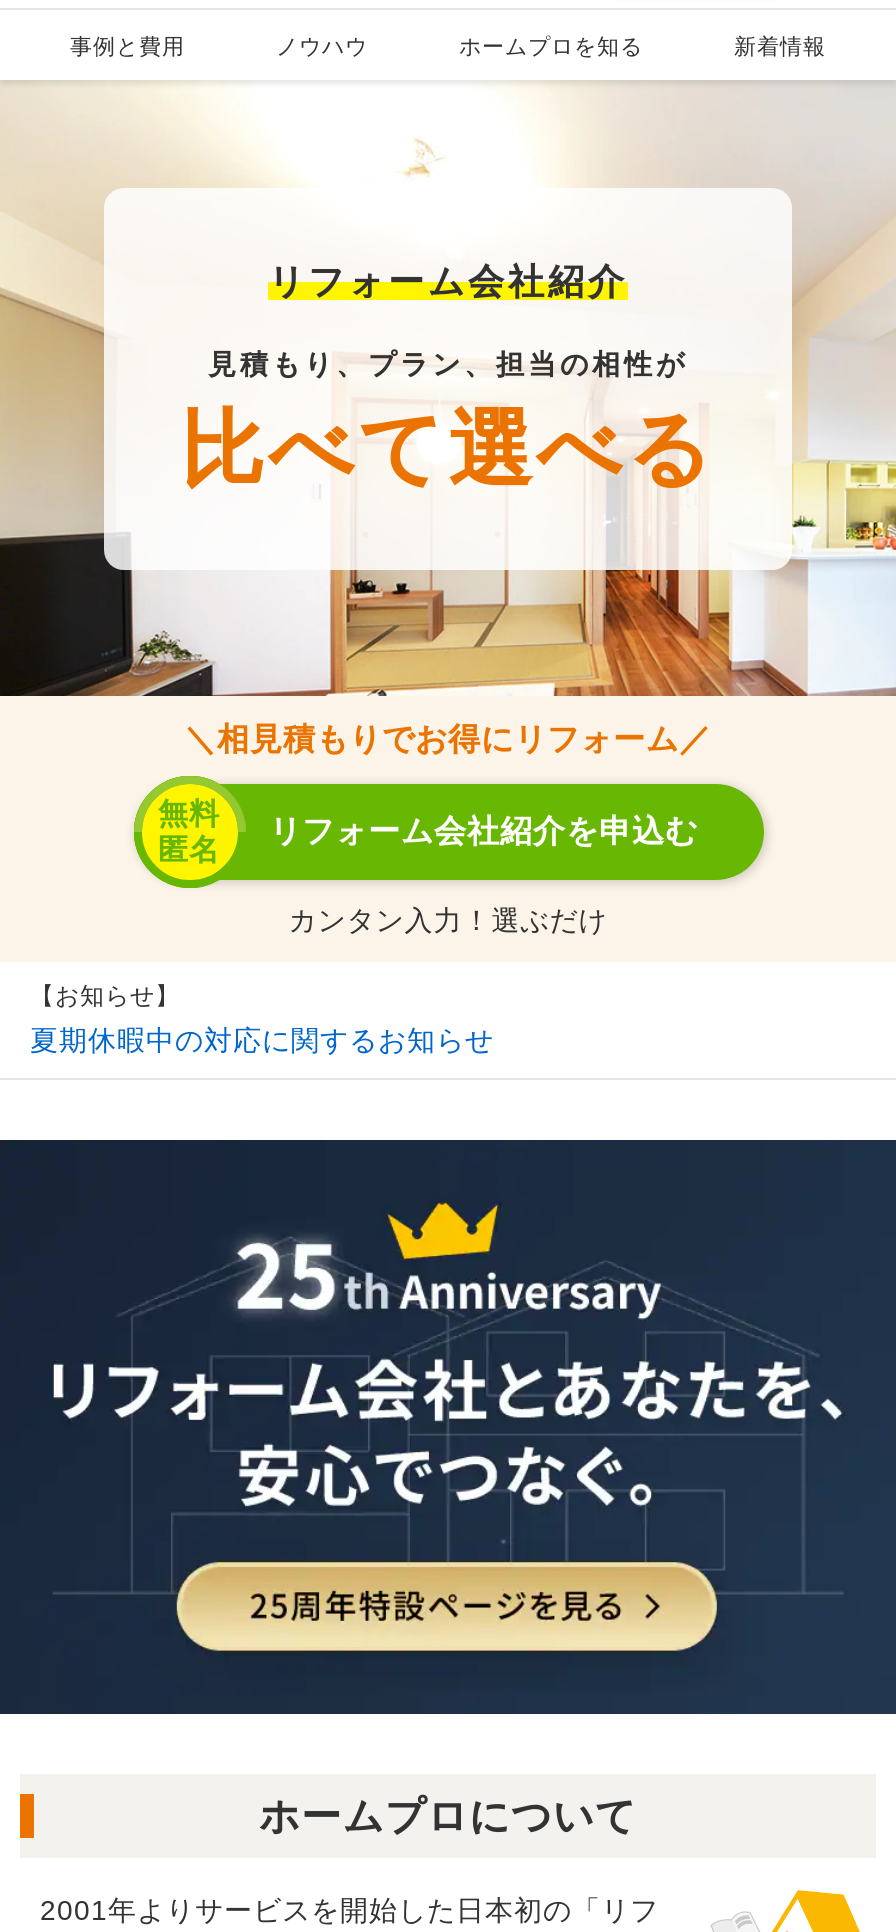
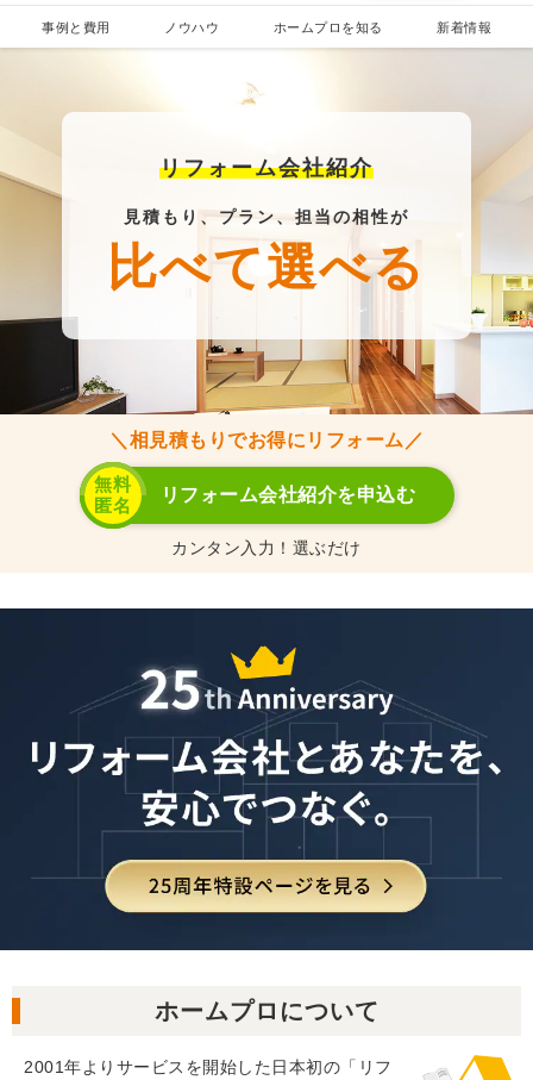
[30,982,494,1056] 【お知らせ】 | 夏期休暇中の対応に関するお知らせ -> none

